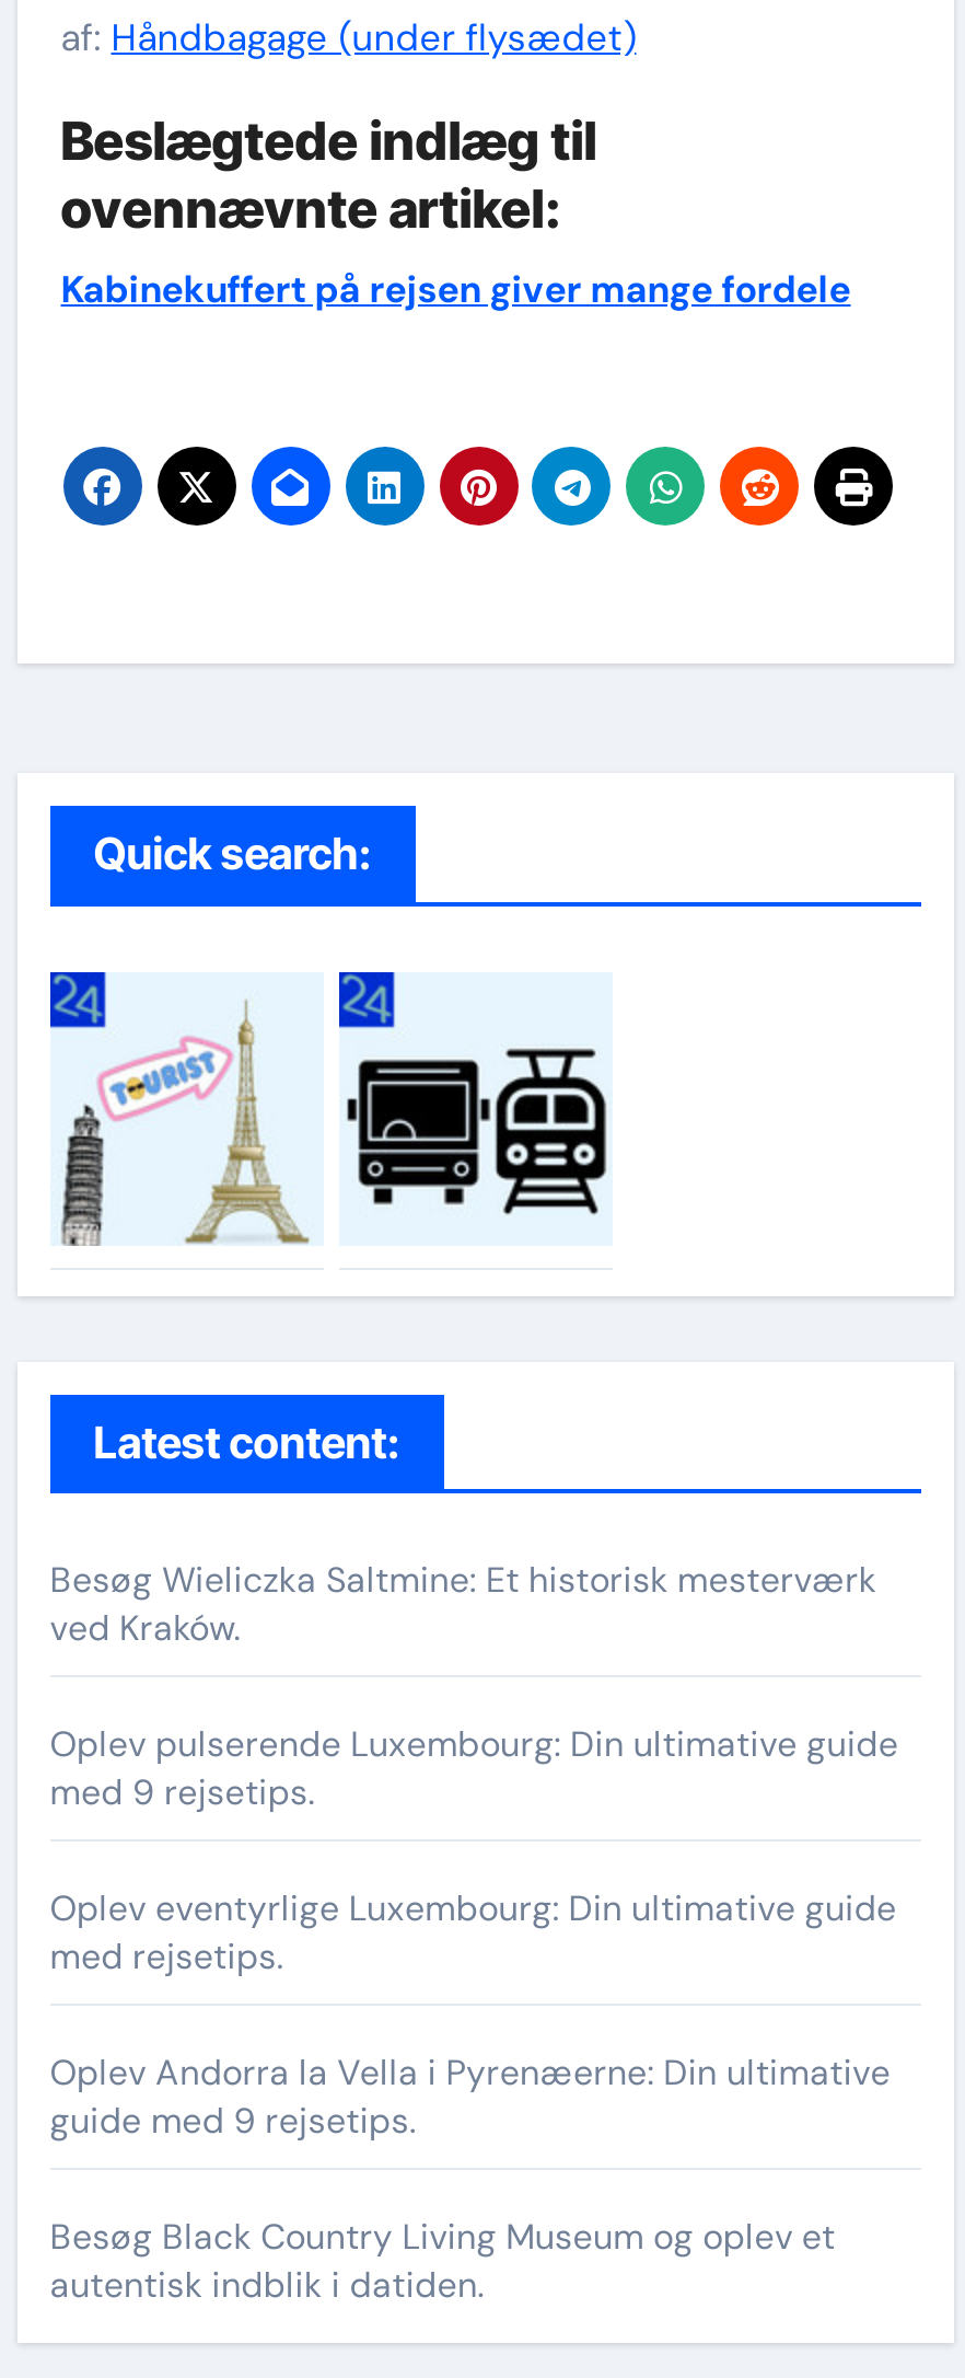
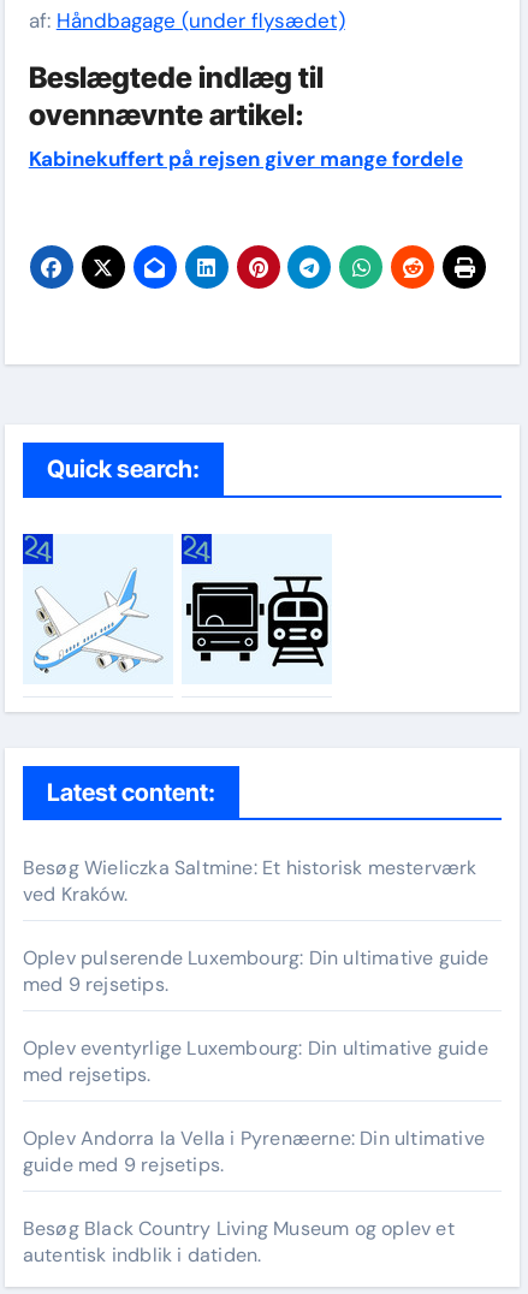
[59,1001,311,1248] [image] -> [29,554,164,683] [image]

